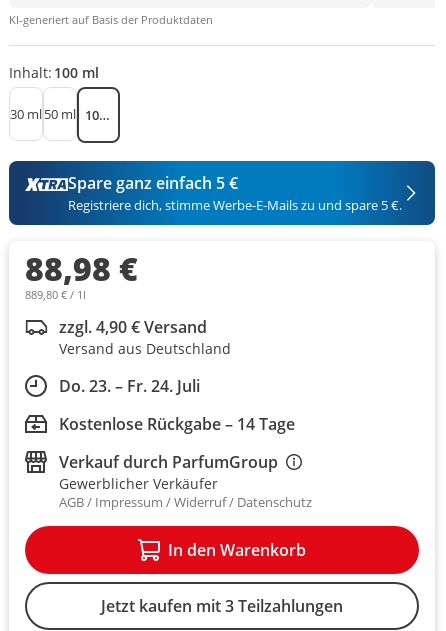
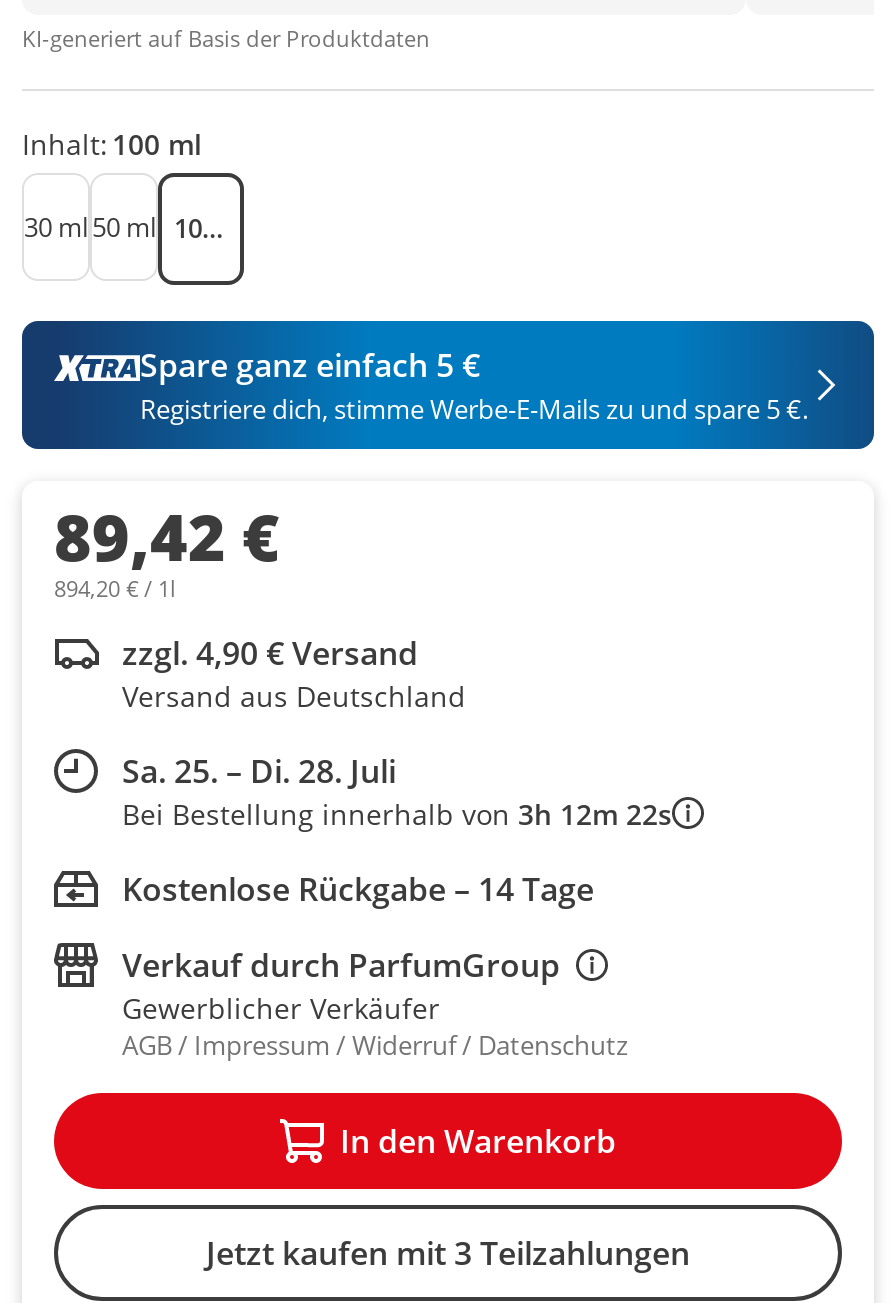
[25,247,138,290] 88,98 € -> [54,493,280,579] 89,42 €
[25,287,86,302] 889,80 € / 1l -> [54,573,176,603] 894,20 € / 1l
[59,375,200,397] Do. 23. – Fr. 24. Juli -> [122,749,672,833] Sa. 25. – Di. 28. Juli | Bei Bestellung innerhalb von 3h 12m 22s

